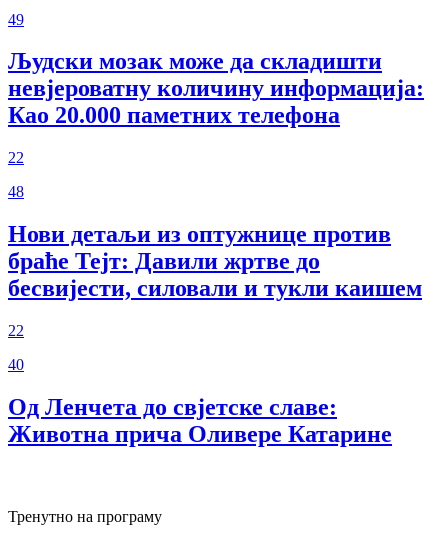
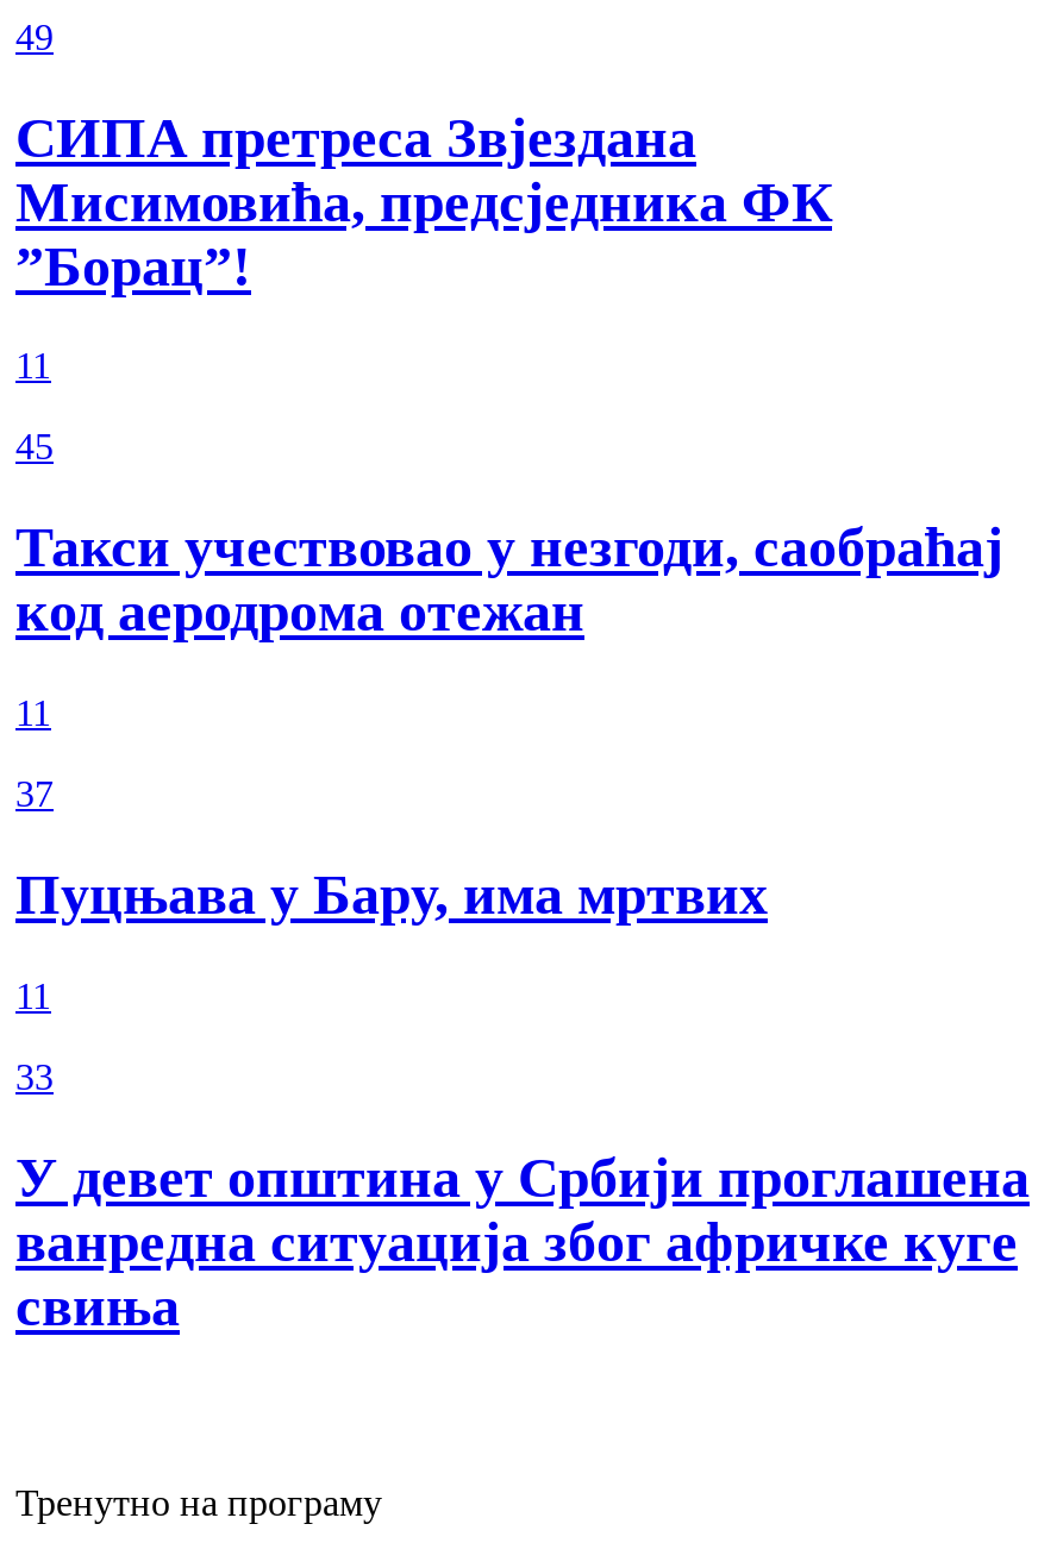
[8,48,424,447] Људски мозак може да складишти | невјероватну количину информација: | Као 20.000 паметних телефона | 22 | 48 | Нови детаљи из оптужнице против | браће Тејт: Давили жртве до | бесвијести, силовали и тукли каишем | 22 | 40 | Од Ленчета до свјетске славе: | Животна прича Оливере Катарине -> [15,106,1030,1337] СИПА претреса Звјездана | Мисимовића, предсједника ФК | ”Борац”! | 11 | 45 | Такси учествовао у незгоди, саобраћај | код аеродрома отежан | 11 | 37 | Пуцњава у Бару, има мртвих | 11 | 33 | У девет општина у Србији проглашена | ванредна ситуација због афричке куге | свиња

